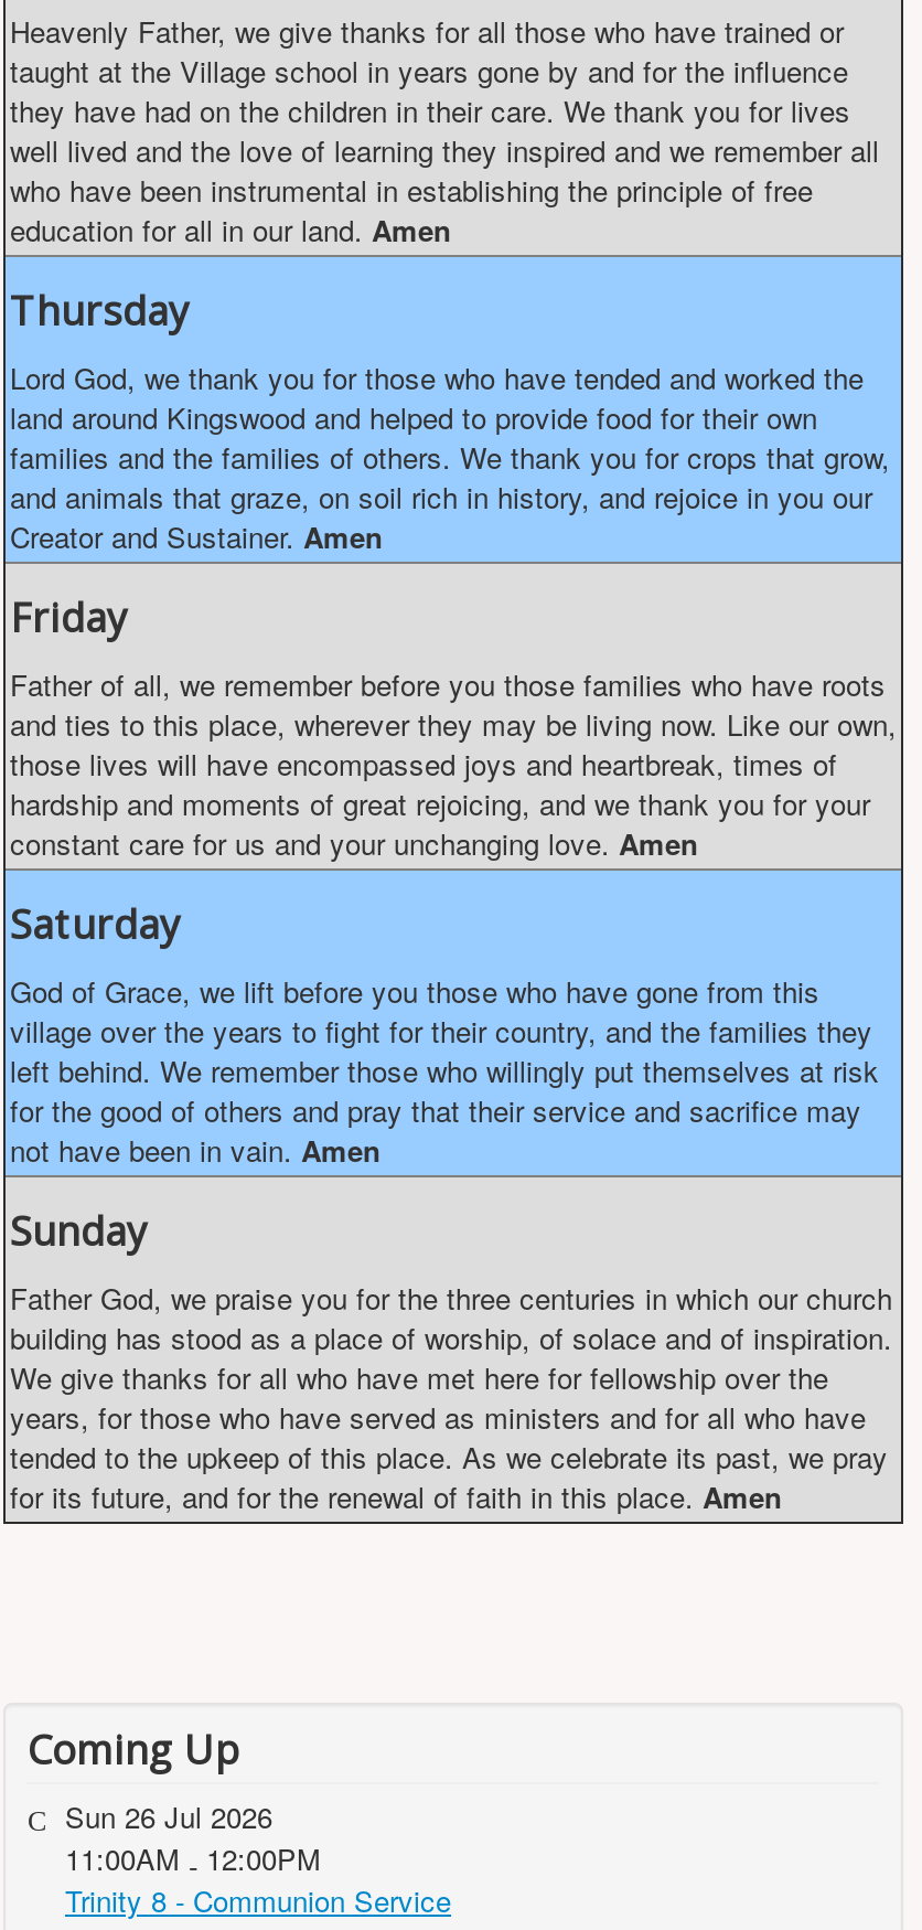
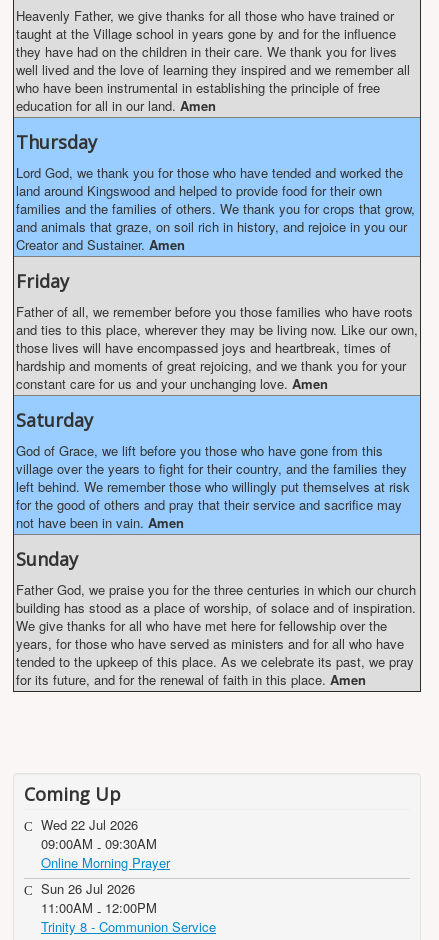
none -> [41,815,170,872] Wed 22 Jul 2026 | 09:00AM - 09:30AM | Online Morning Prayer

